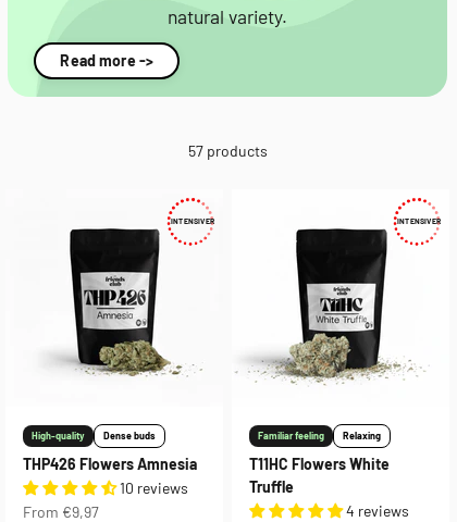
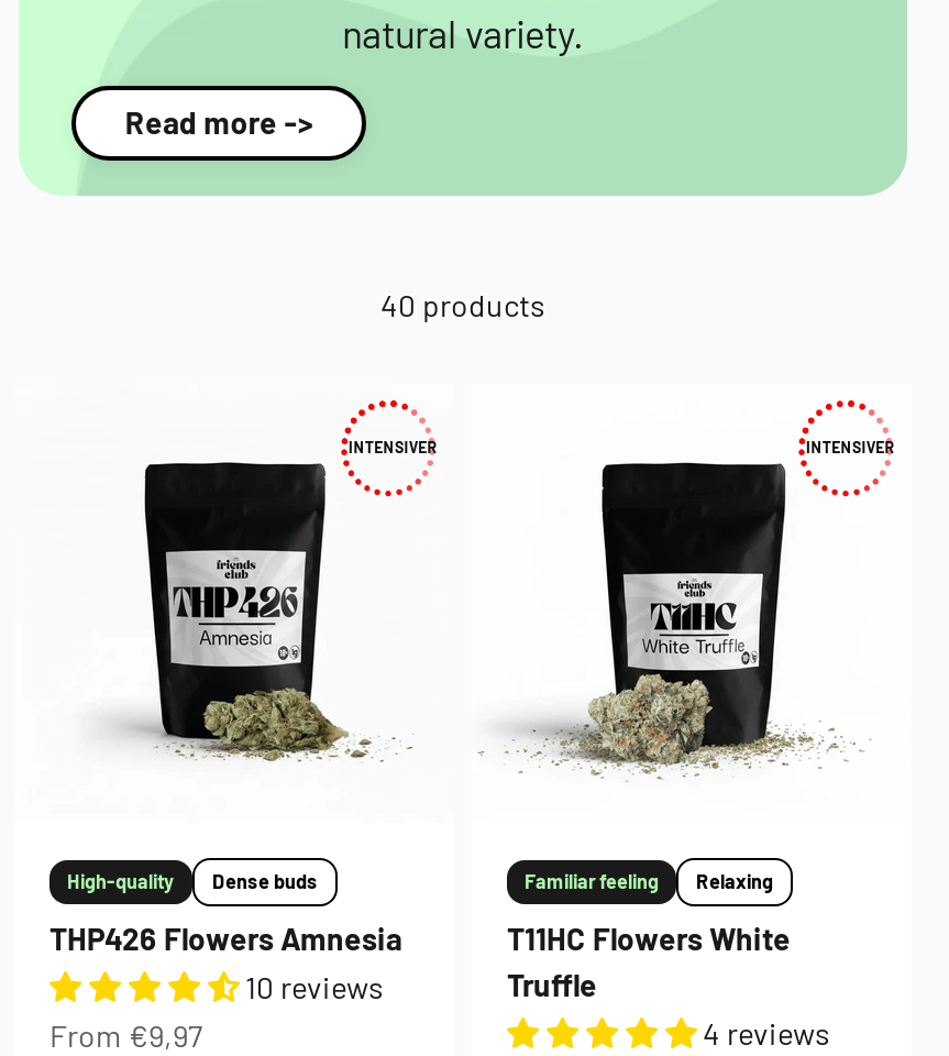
[188,141,267,160] 57 products -> [380,286,545,323] 40 products

